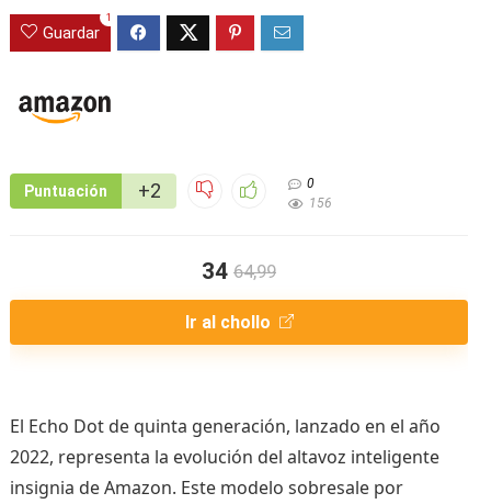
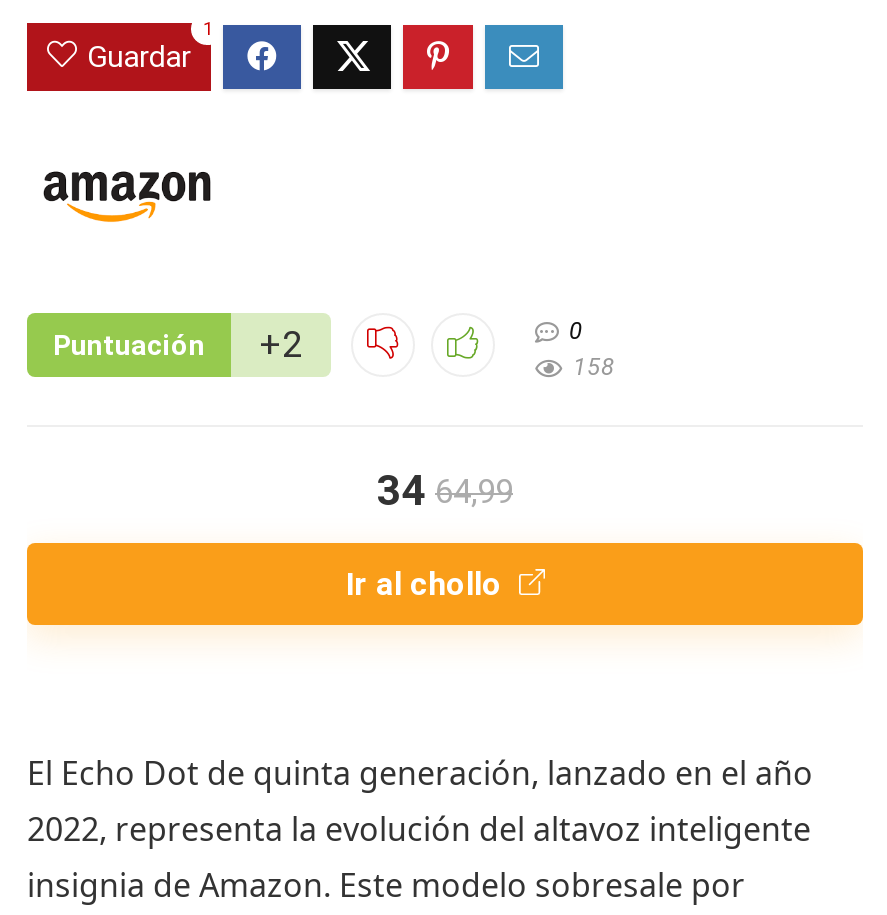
[309,195,332,211] 156 -> [573,353,615,381] 158

